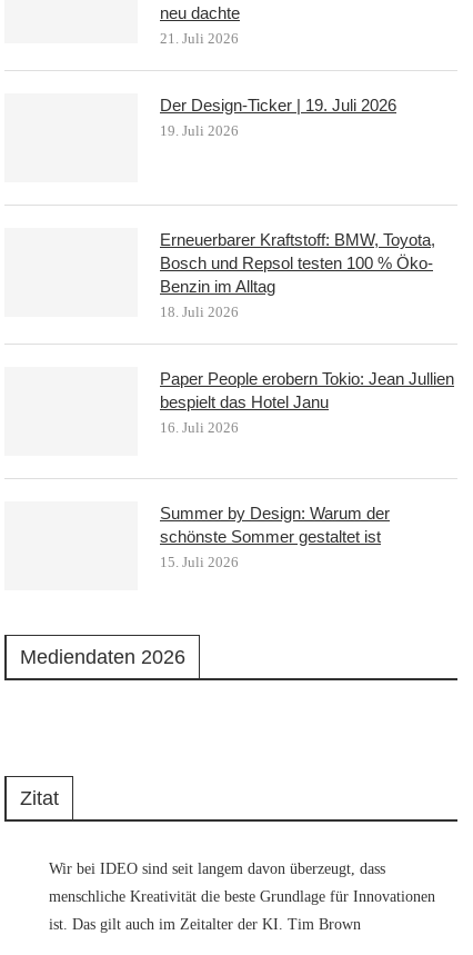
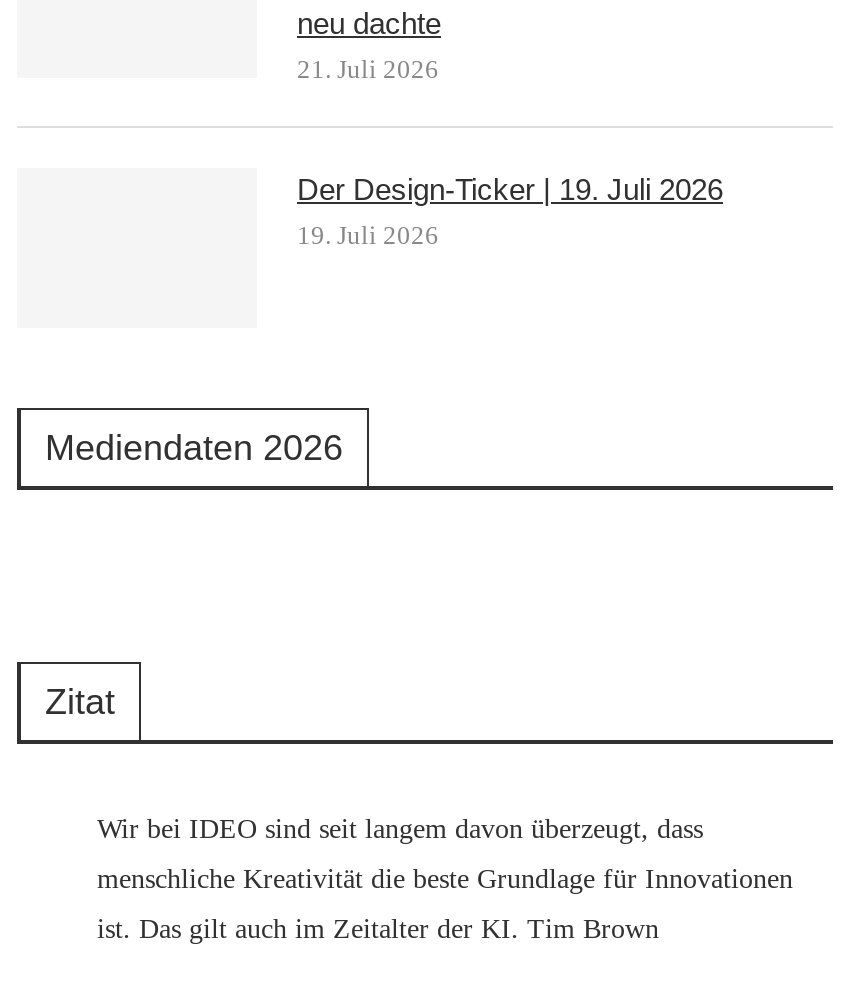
[160,230,435,320] Erneuerbarer Kraftstoff: BMW, Toyota, | Bosch und Repsol testen 100 % Öko- | Benzin im Alltag | 18. Juli 2026 -> none
[160,369,454,436] Paper People erobern Tokio: Jean Jullien | bespielt das Hotel Janu | 16. Juli 2026 -> none
[160,504,390,570] Summer by Design: Warum der | schönste Sommer gestaltet ist | 15. Juli 2026 -> none

